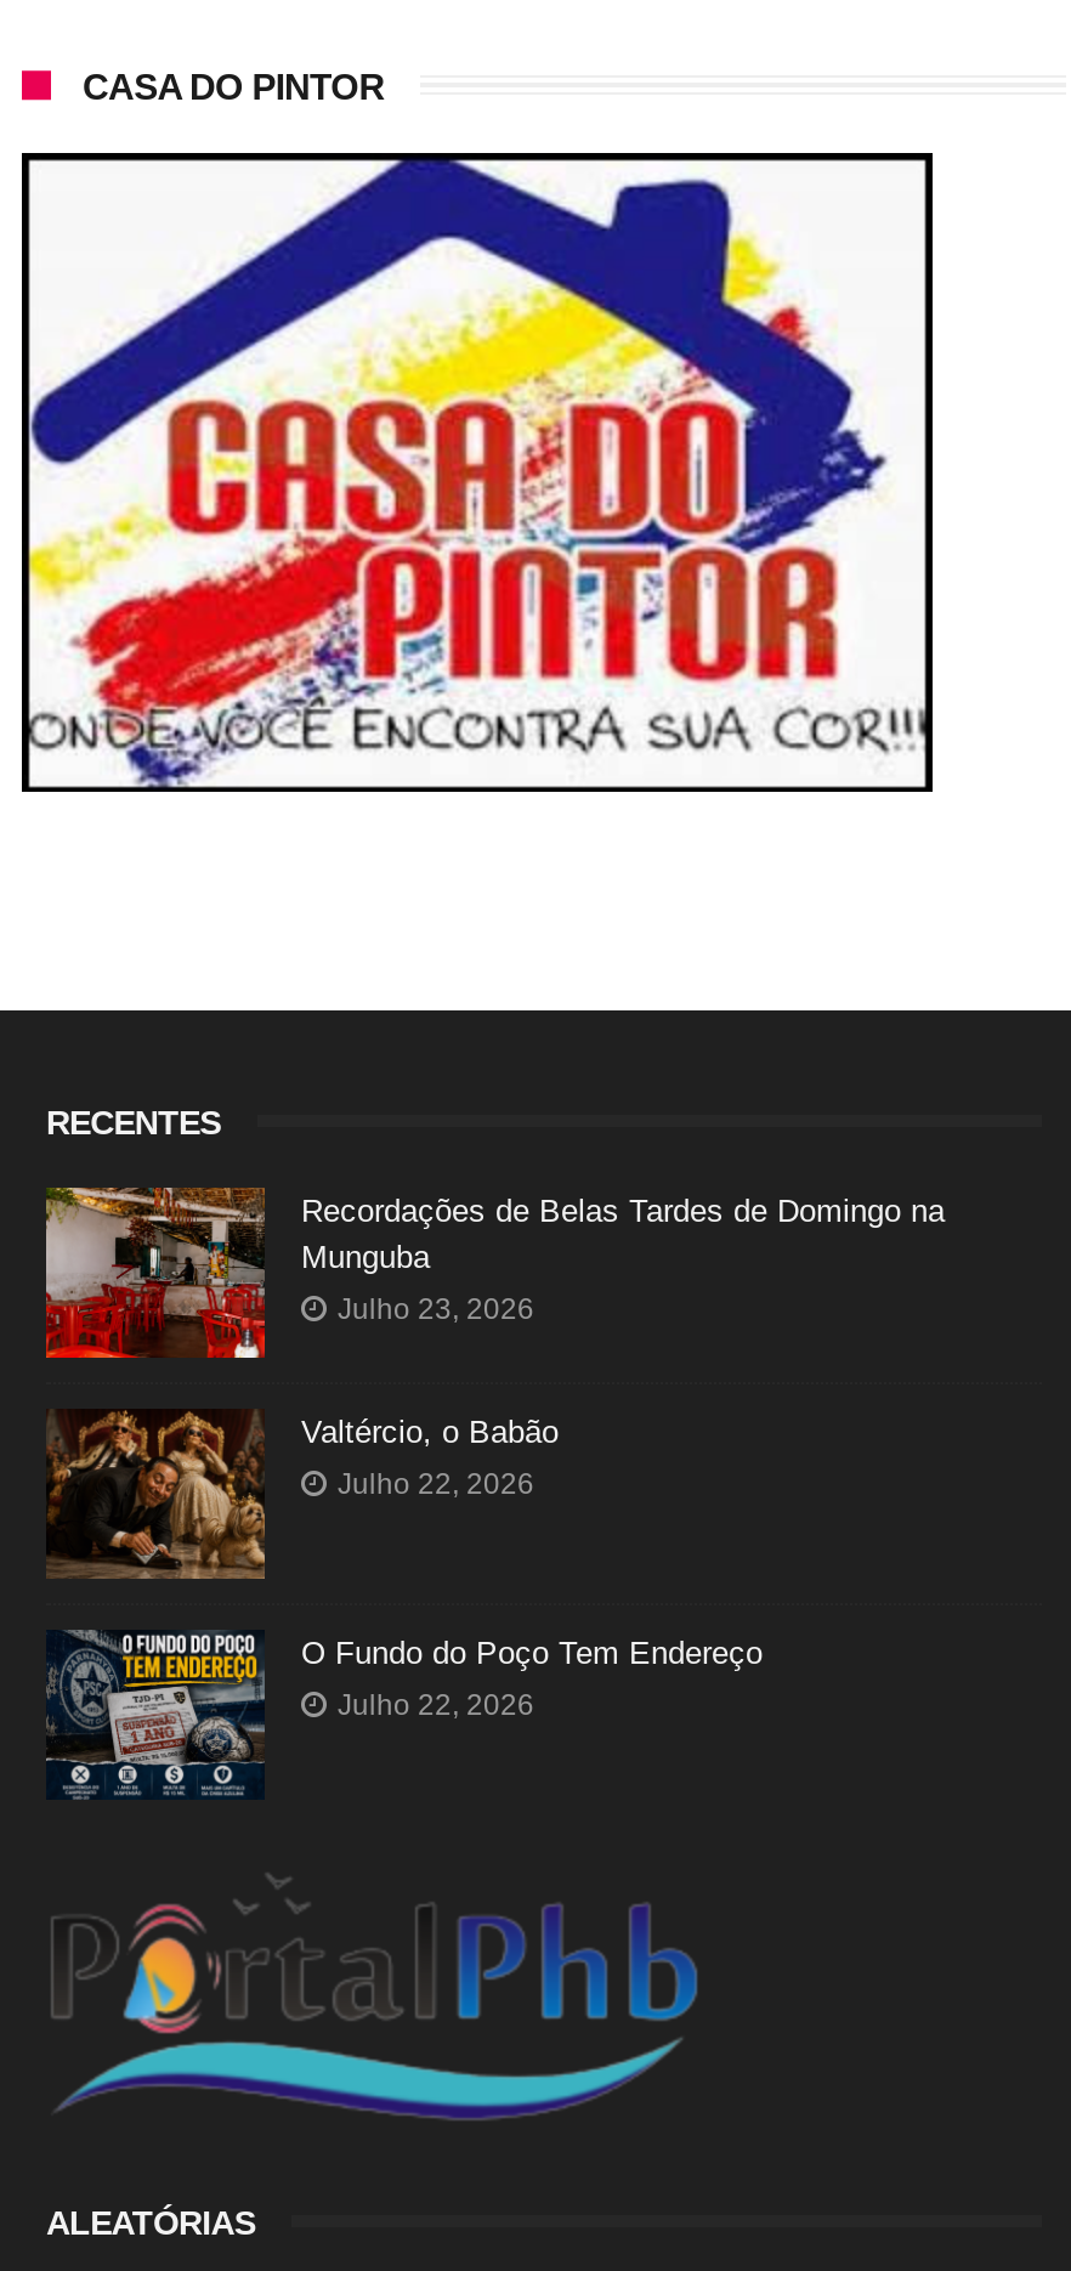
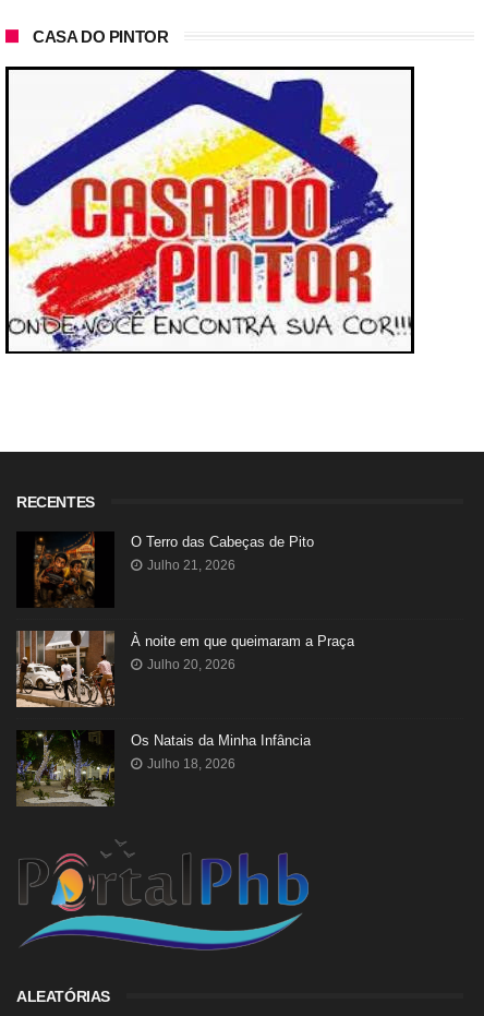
[44,1185,945,1360] [image] | Recordações de Belas Tardes de Domingo na | Munguba -> [16,531,314,608] [image] | O Terro das Cabeças de Pito
[338,1292,534,1326] Julho 23, 2026 -> [147,558,235,573] Julho 21, 2026
[46,1409,559,1579] [image] | Valtércio, o Babão -> [15,630,354,708] [image] | À noite em que queimaram a Praça
[338,1467,534,1501] Julho 22, 2026 -> [147,657,235,672] Julho 20, 2026
[46,1630,763,1800] [image] | O Fundo do Poço Tem Endereço -> [16,730,311,808] [image] | Os Natais da Minha Infância
[338,1688,534,1722] Julho 22, 2026 -> [147,756,235,772] Julho 18, 2026

